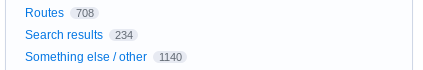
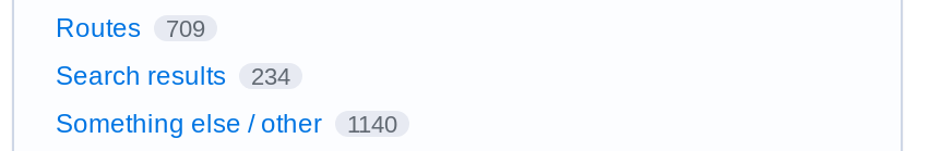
[25,6,93,20] Routes 708 -> [56,12,205,43] Routes 709

